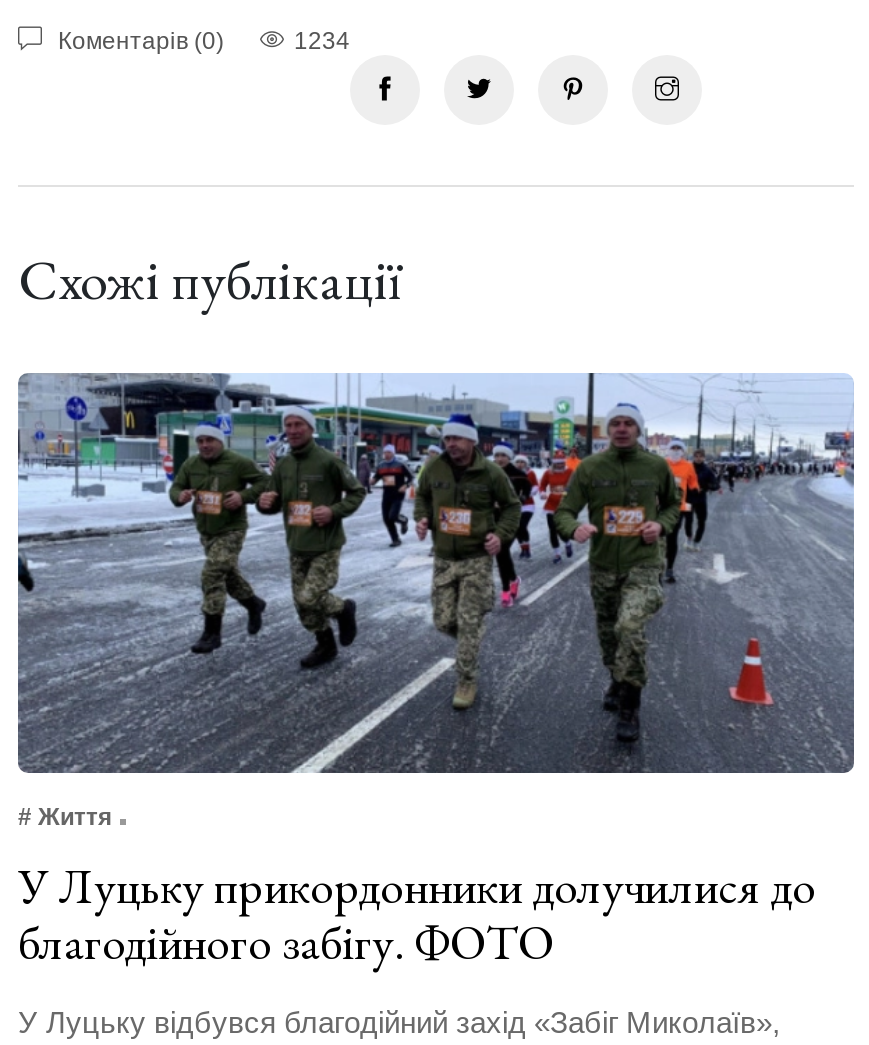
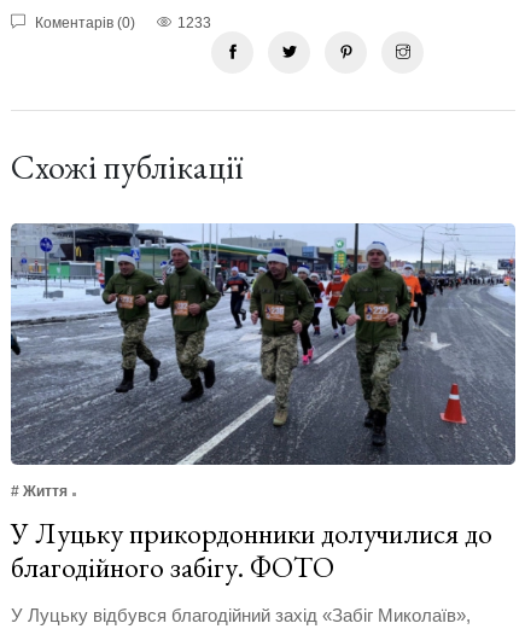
[294,26,350,54] 1234 -> [177,14,211,31] 1233

